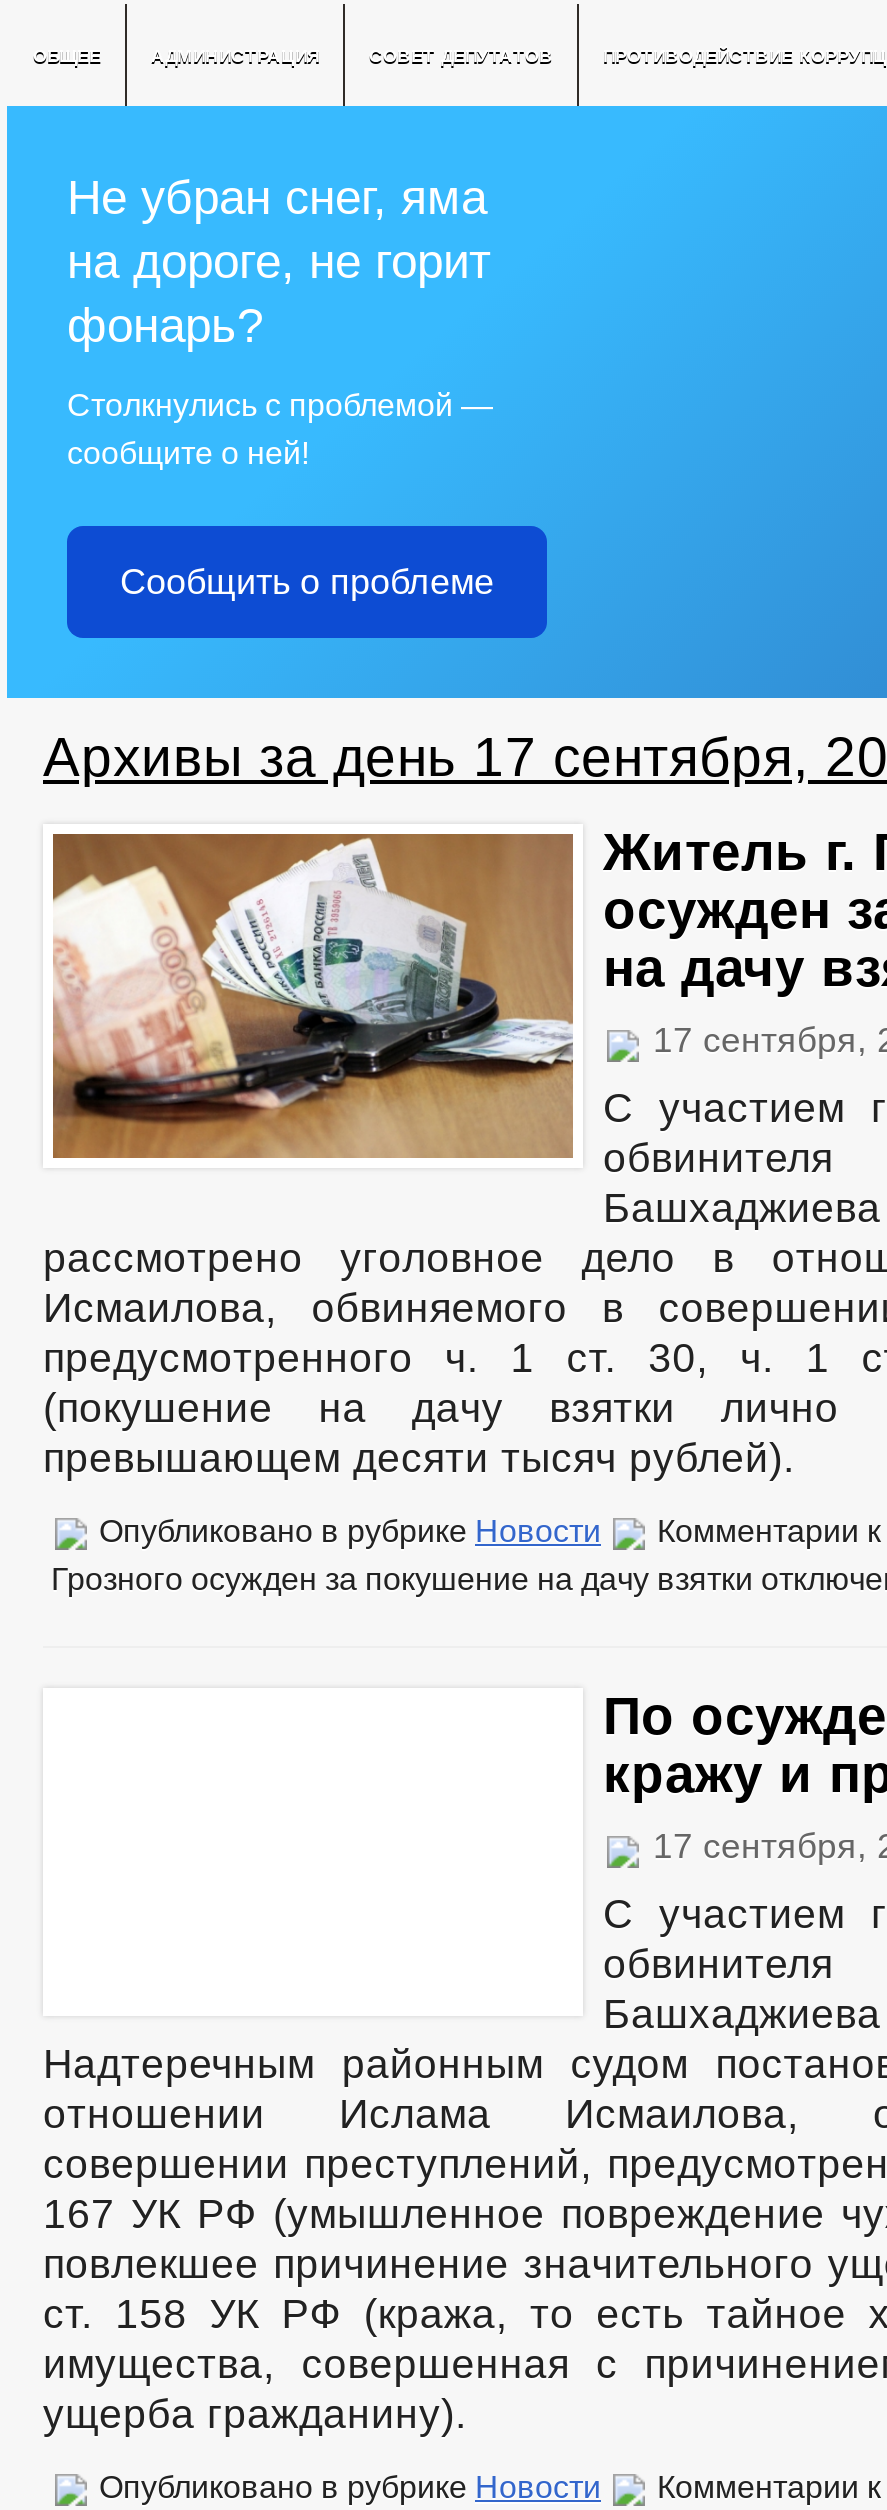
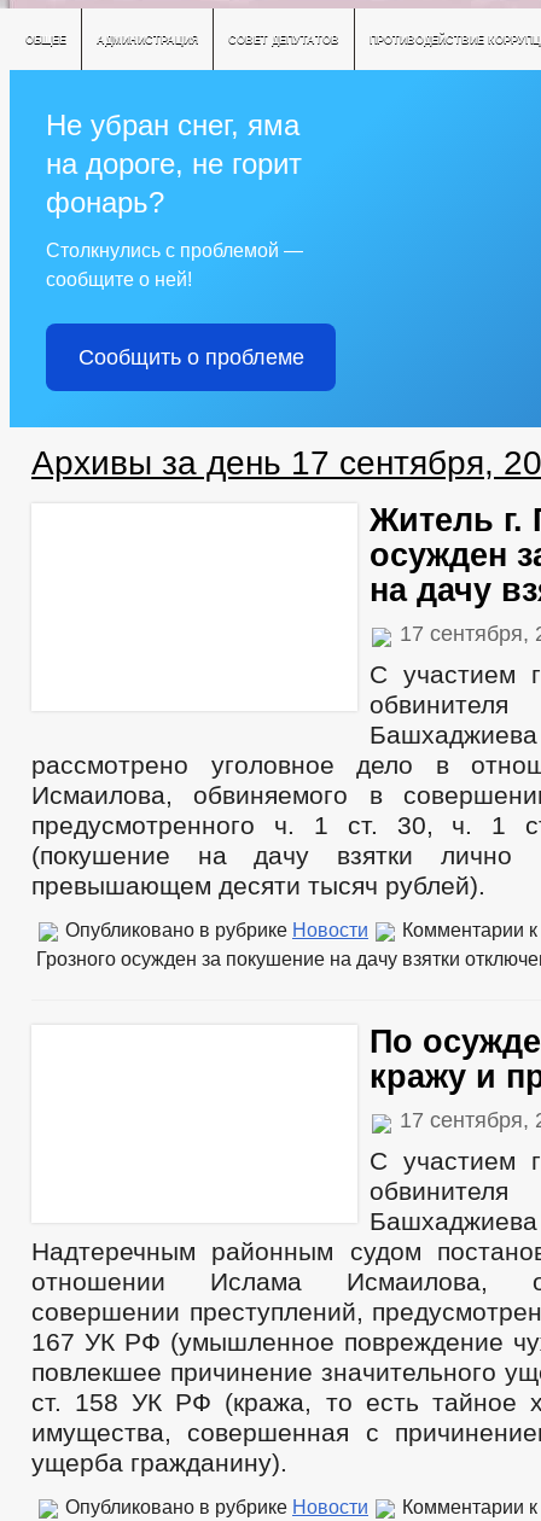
[51,832,575,1160] [image] -> none

